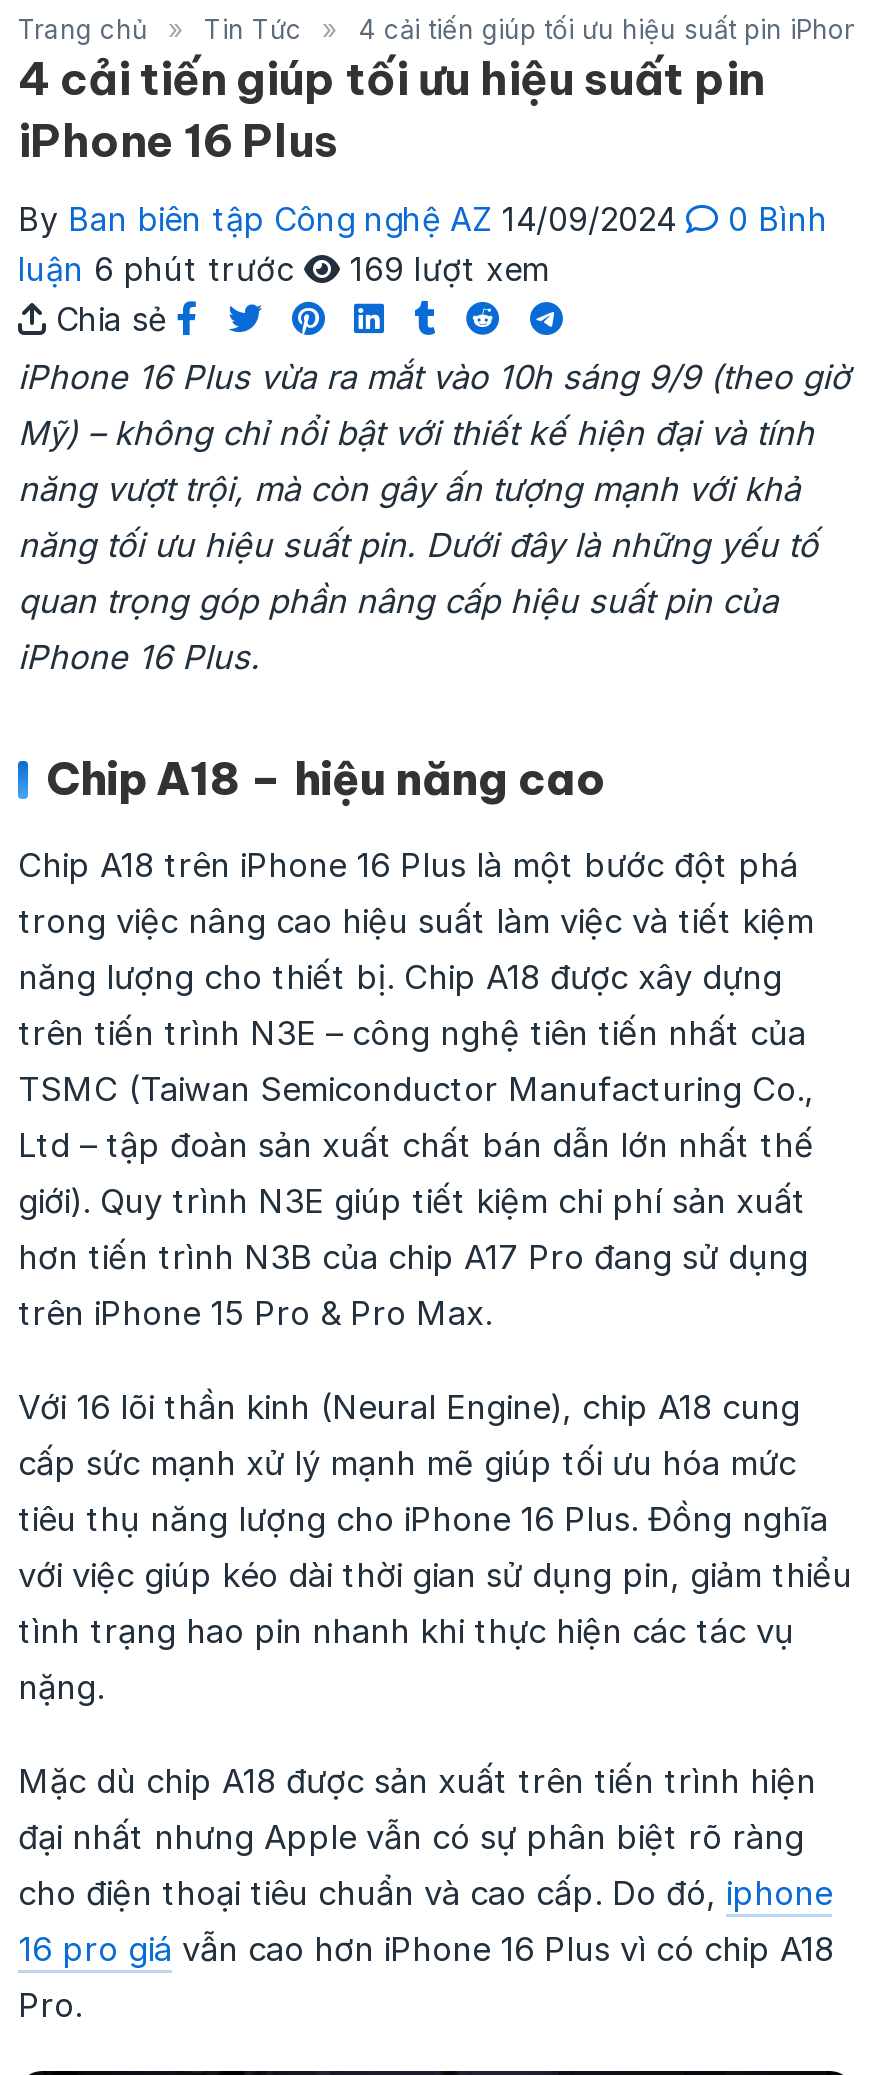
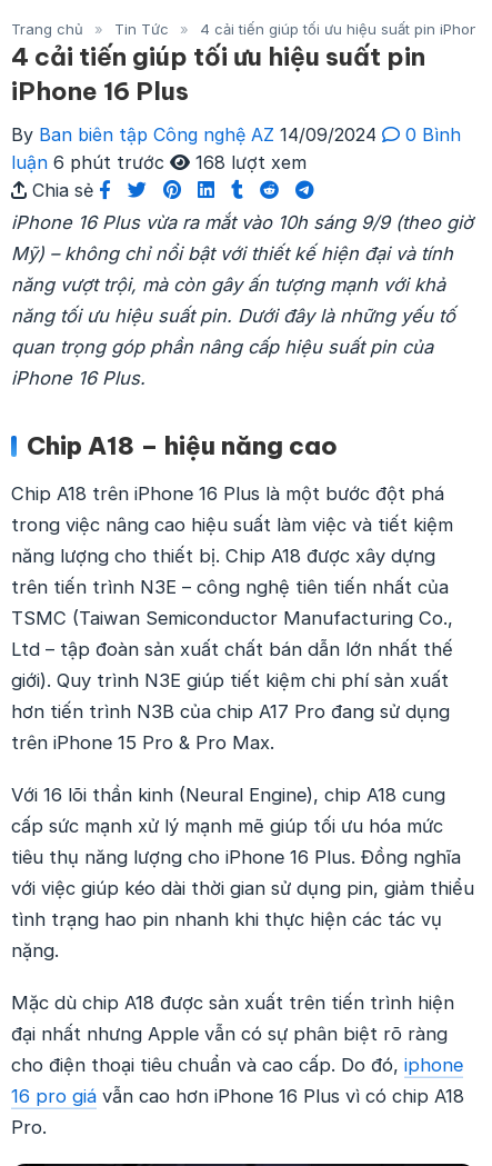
[18,249,550,289] luận 6 phút trước 169 lượt xem -> [11,151,307,174] luận 6 phút trước 168 lượt xem

